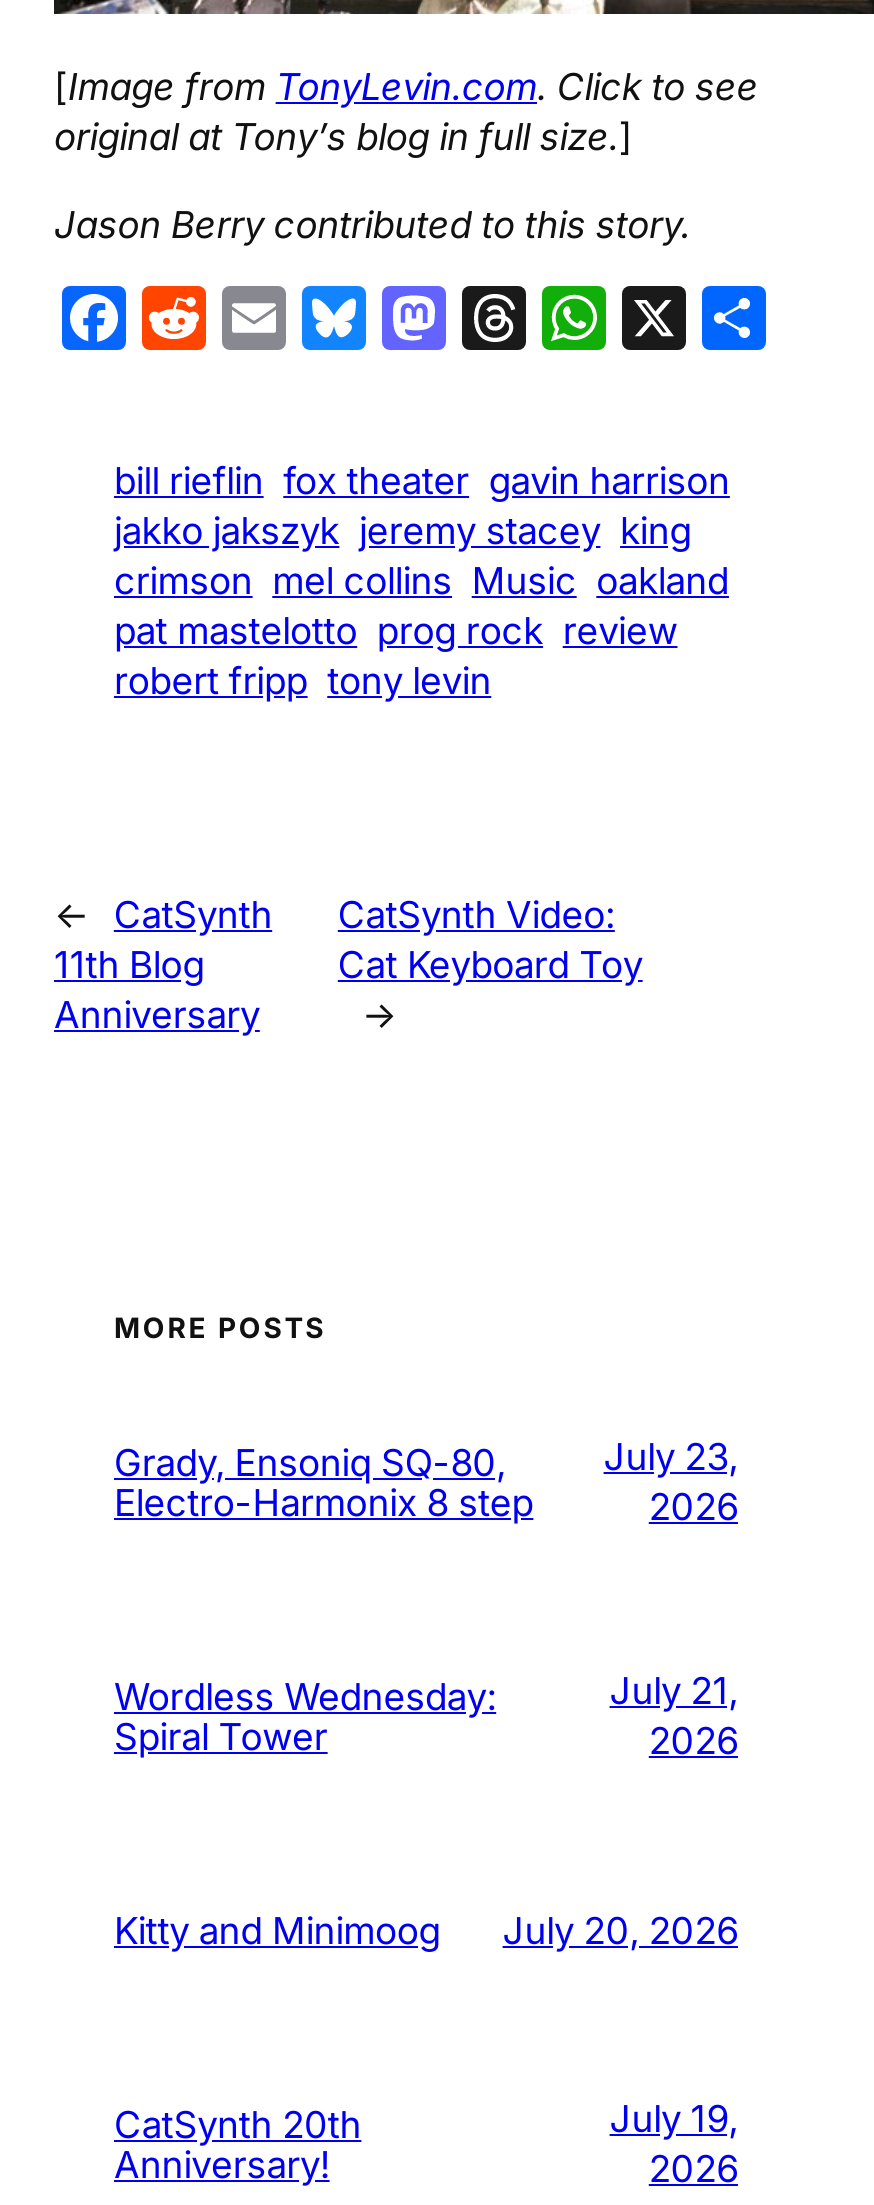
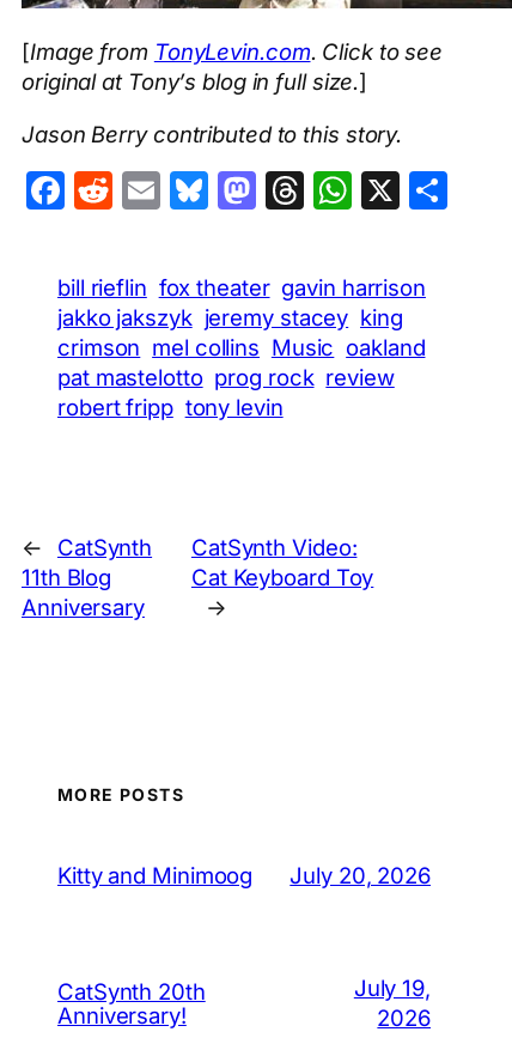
[114,1440,533,1524] Grady, Ensoniq SQ-80, | Electro-Harmonix 8 step -> none
[604,1434,738,1528] July 23, | 2026 -> none
[114,1674,496,1758] Wordless Wednesday: | Spiral Tower -> none
[610,1668,738,1762] July 21, | 2026 -> none

